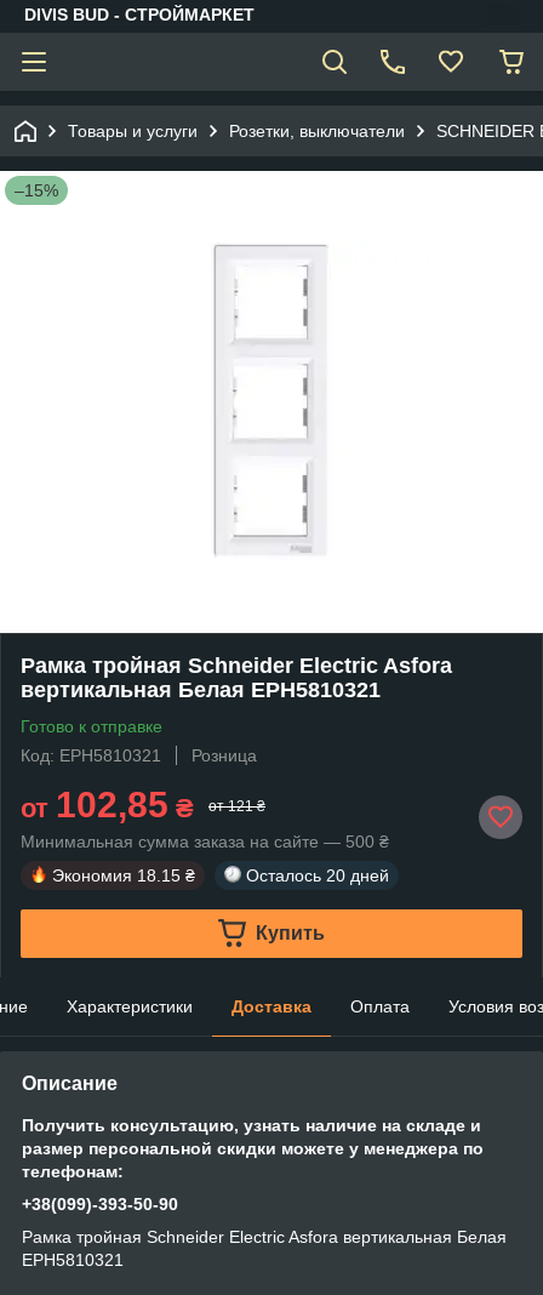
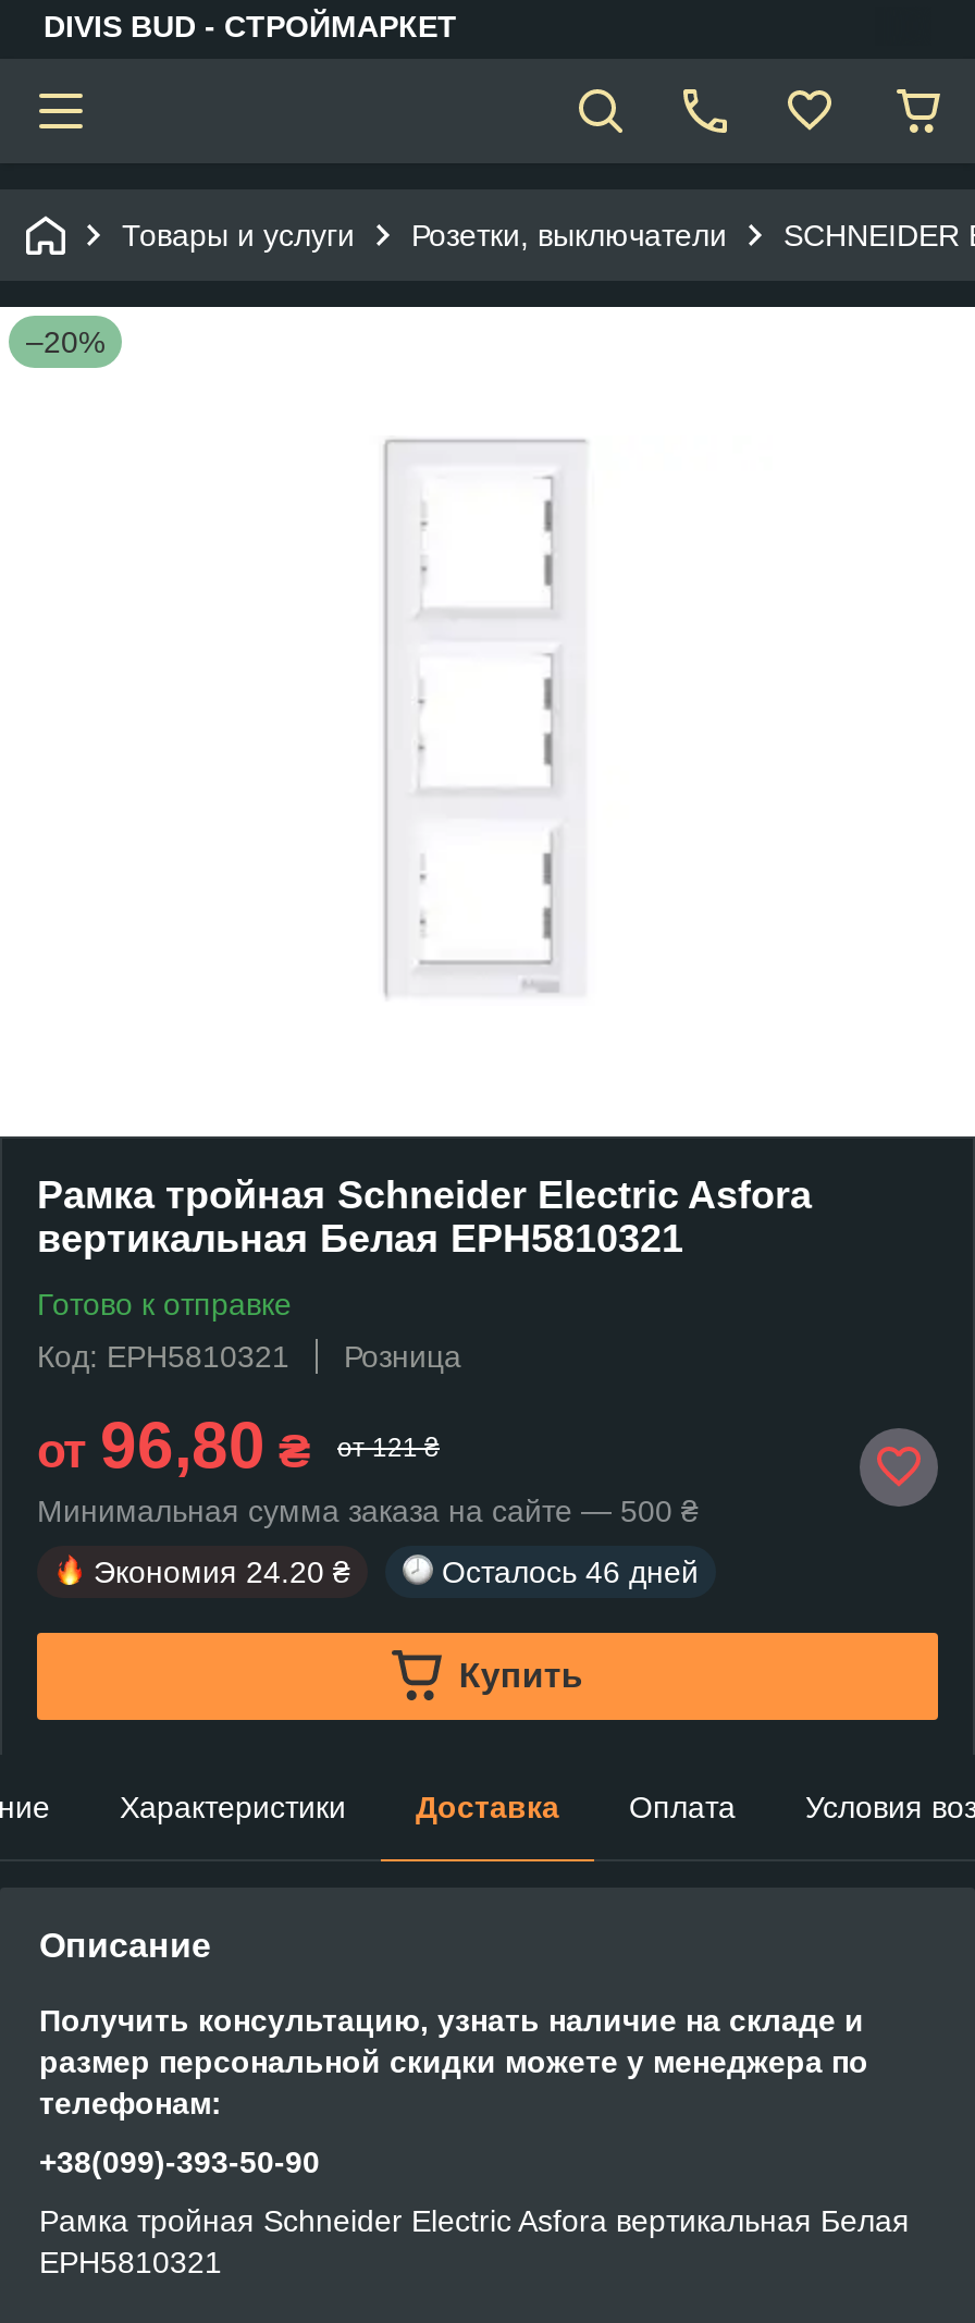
[15,181,58,200] –15% -> [26,324,104,359] –20%
[21,784,194,824] от 102,85 ₴ -> [37,1408,311,1480] от 96,80 ₴
[52,866,195,885] Экономия 18.15 ₴ -> [94,1554,350,1589] Экономия 24.20 ₴
[246,866,389,885] Осталось 20 дней -> [442,1554,699,1589] Осталось 46 дней

